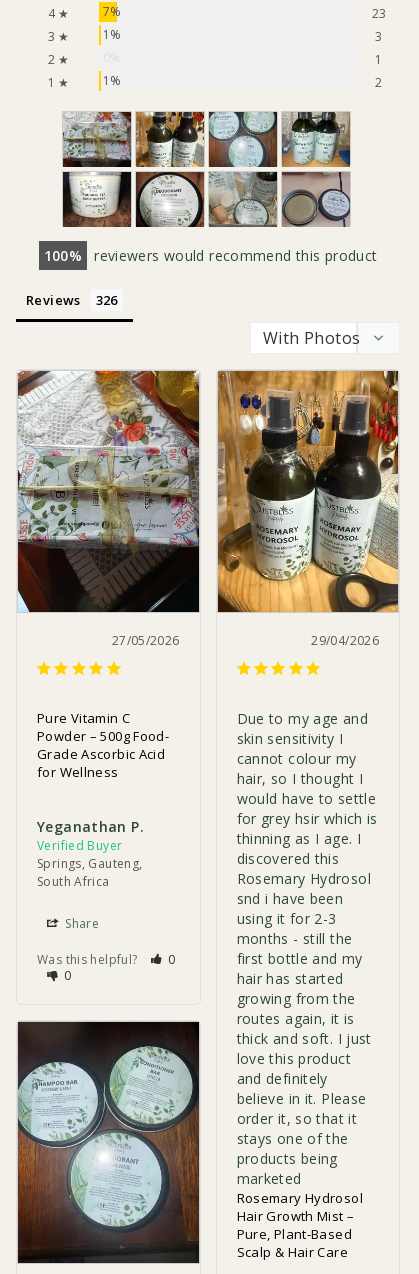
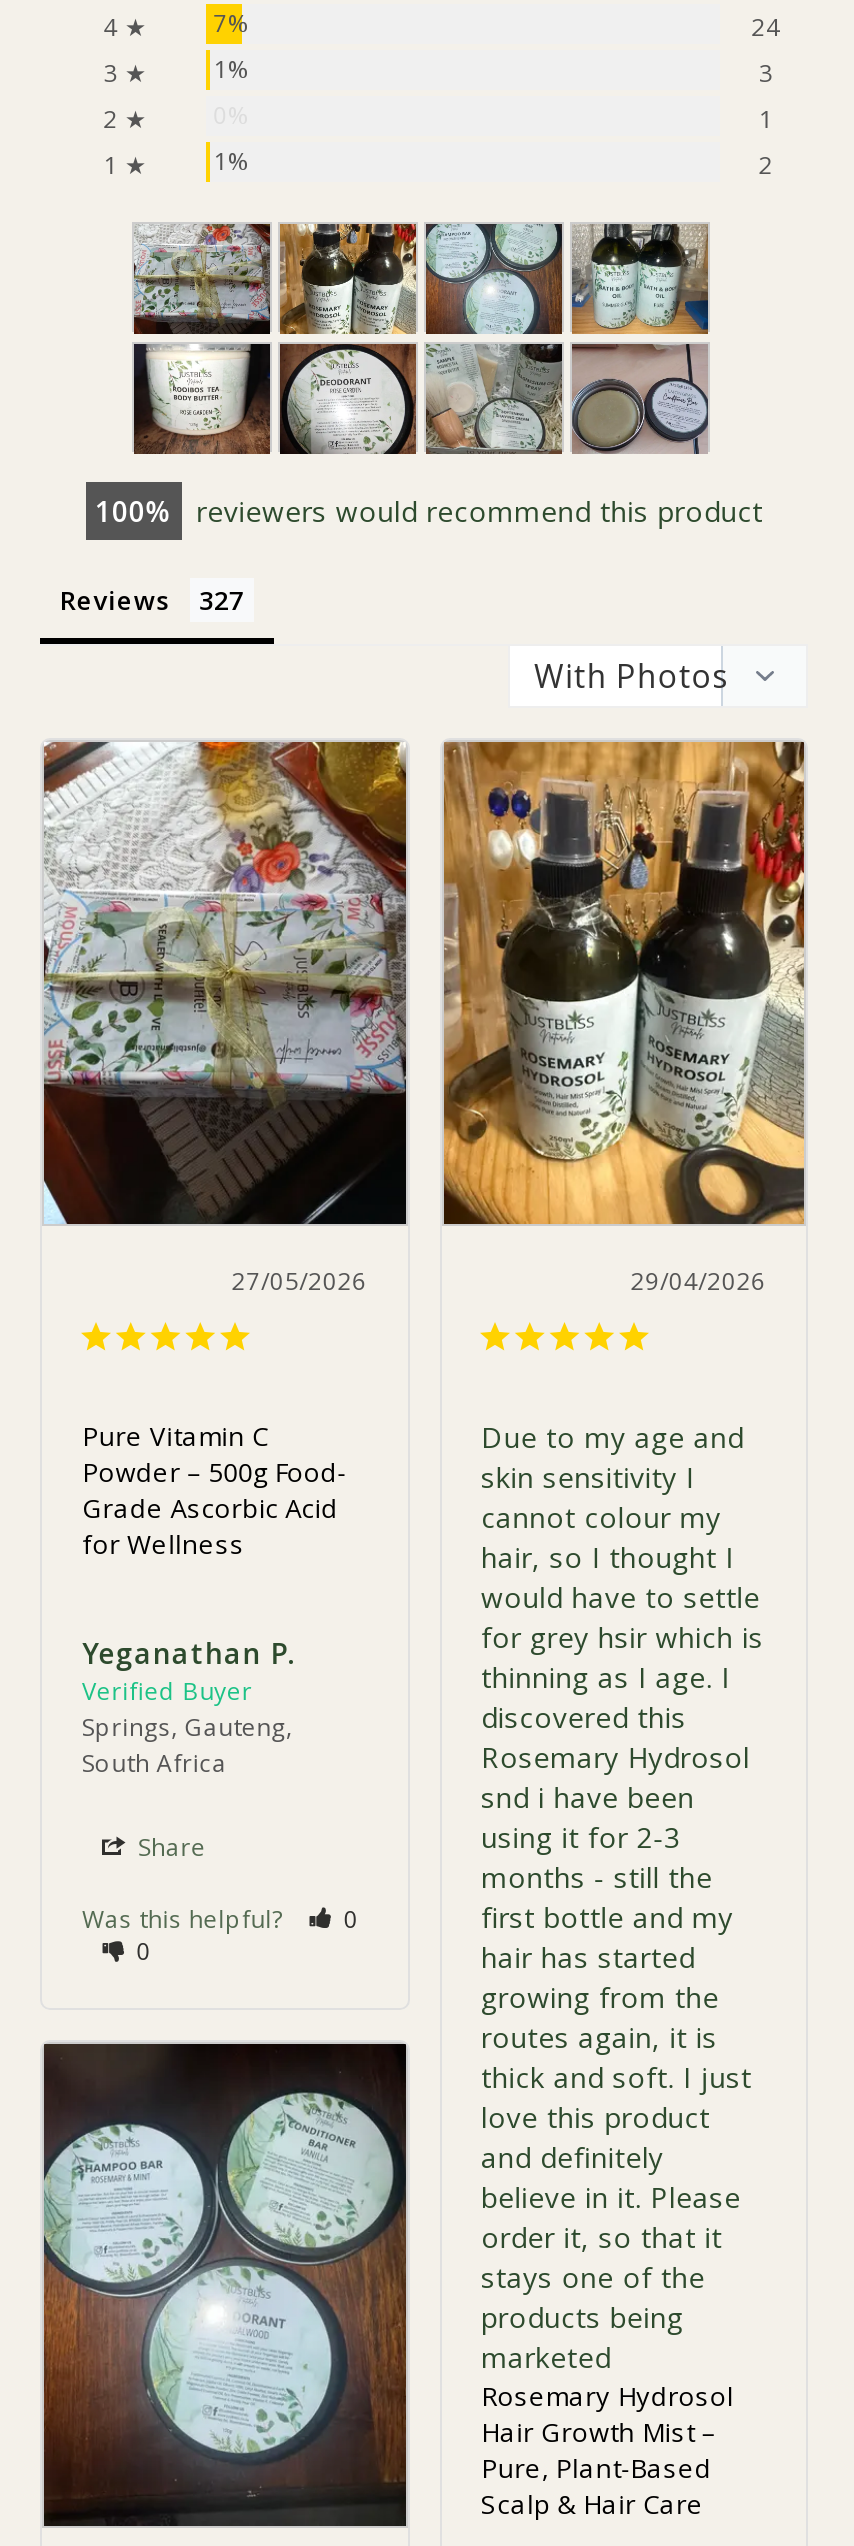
[372,5,386,22] 23 -> [751,10,781,44] 24

